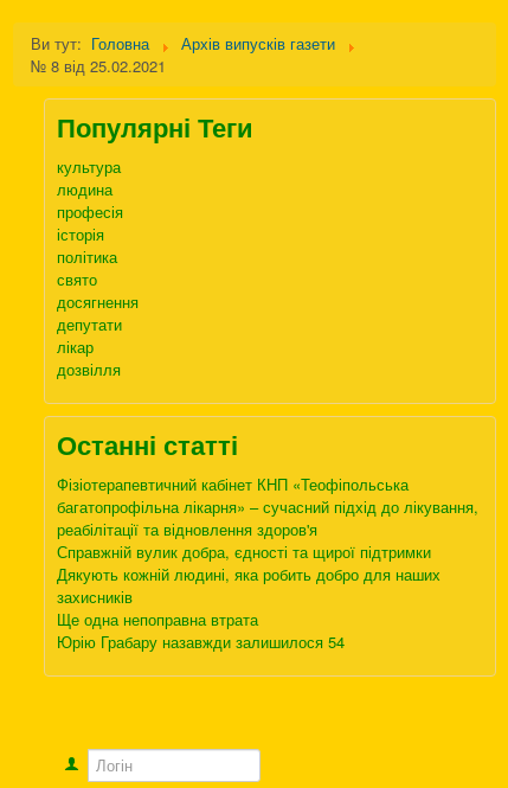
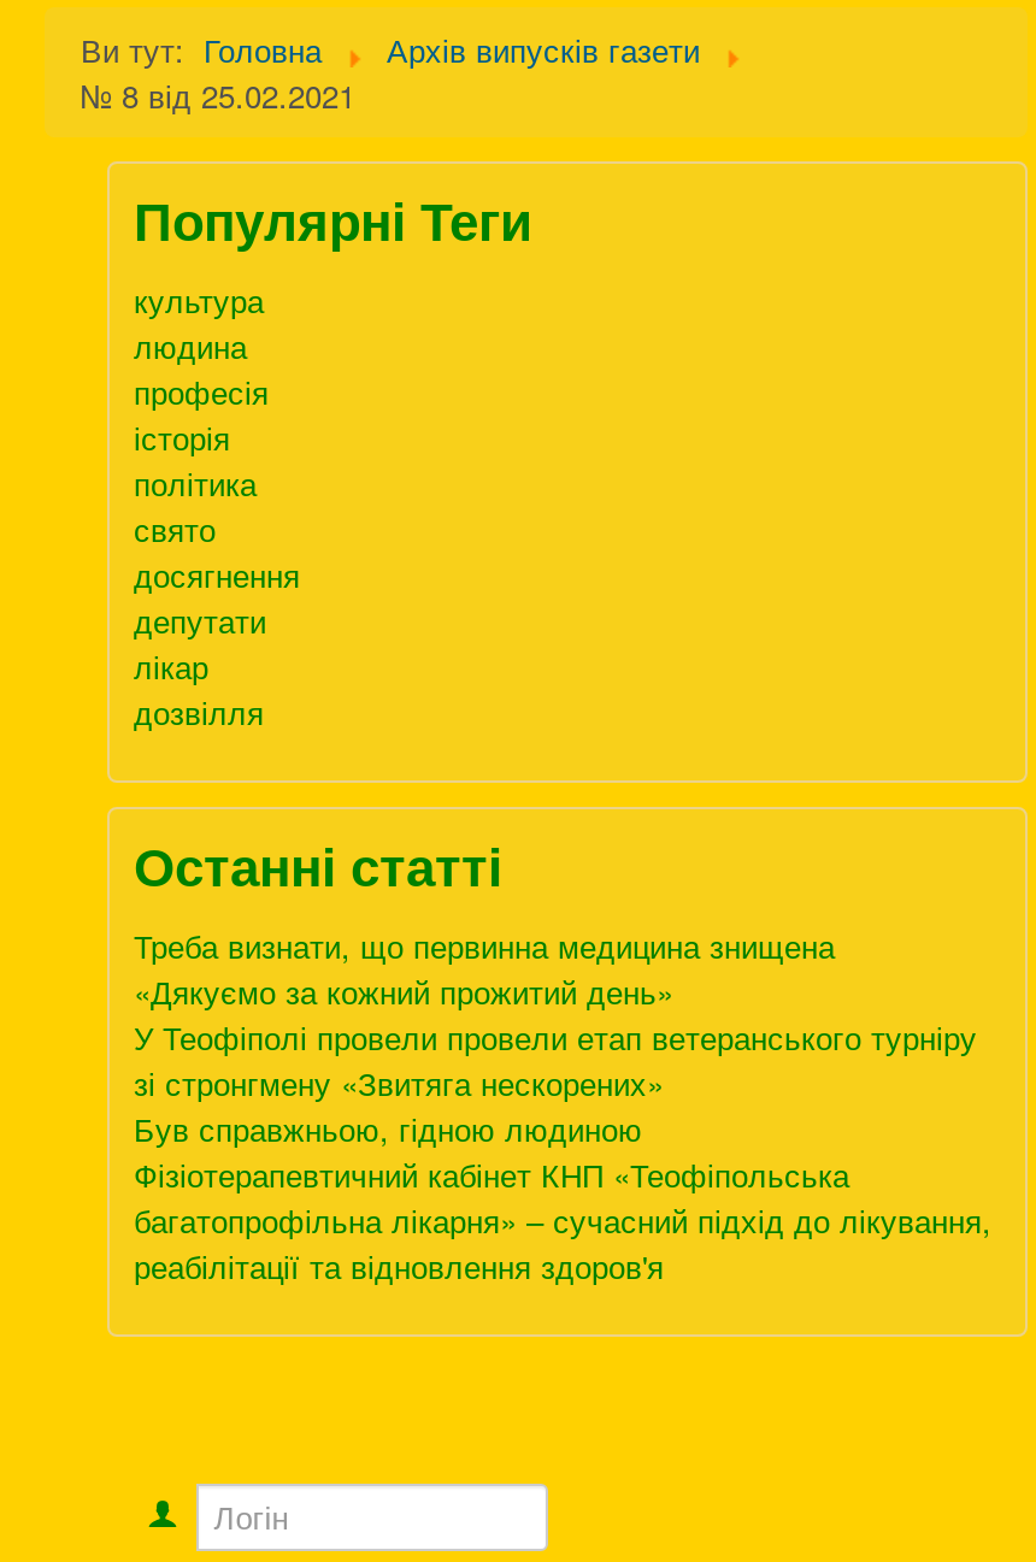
none -> [134,924,977,1153] Треба визнати, що первинна медицина знищена | «Дякуємо за кожний прожитий день» | У Теофіполі провели провели етап ветеранського турніру | зі стронгмену «Звитяга нескорених» | Був справжньою, гідною людиною
moved [57,473,478,541] -> [134,1153,991,1290]: Фізіотерапевтичний кабінет КНП «Теофіпольська | багатопрофільна лікарня» – сучасний підхід до лікування, | реабілітації та відновлення здоров'я
[57,541,441,654] Справжній вулик добра, єдності та щирої підтримки | Дякують кожній людині, яка робить добро для наших | захисників | Ще одна непоправна втрата | Юрію Грабару назавжди залишилося 54 -> none

